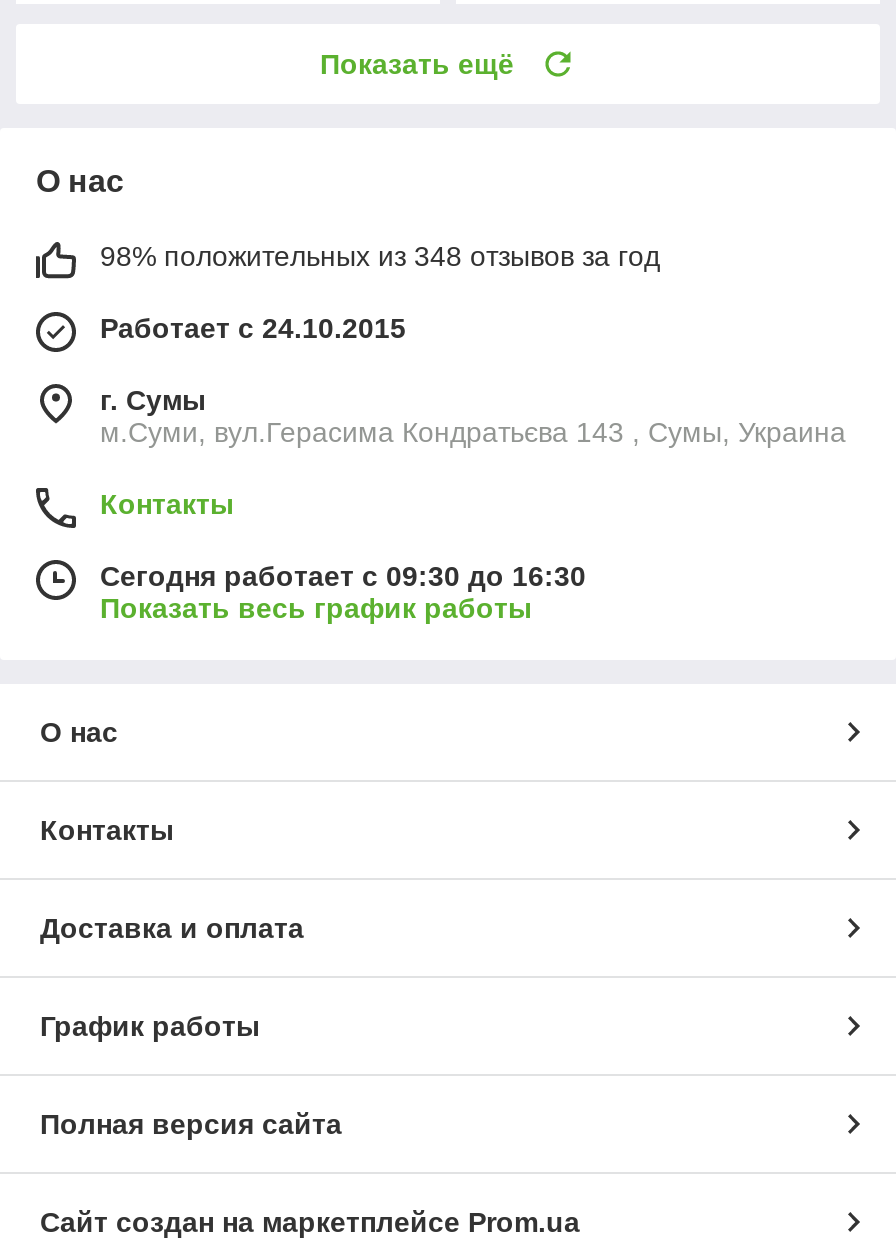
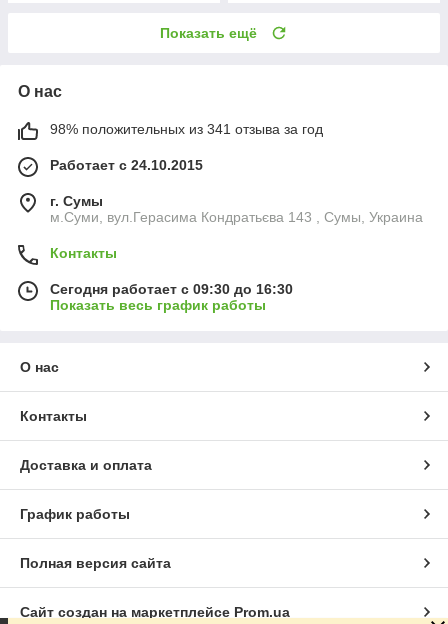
[100,240,660,272] 98% положительных из 348 отзывов за год -> [50,121,323,137] 98% положительных из 341 отзыва за год

